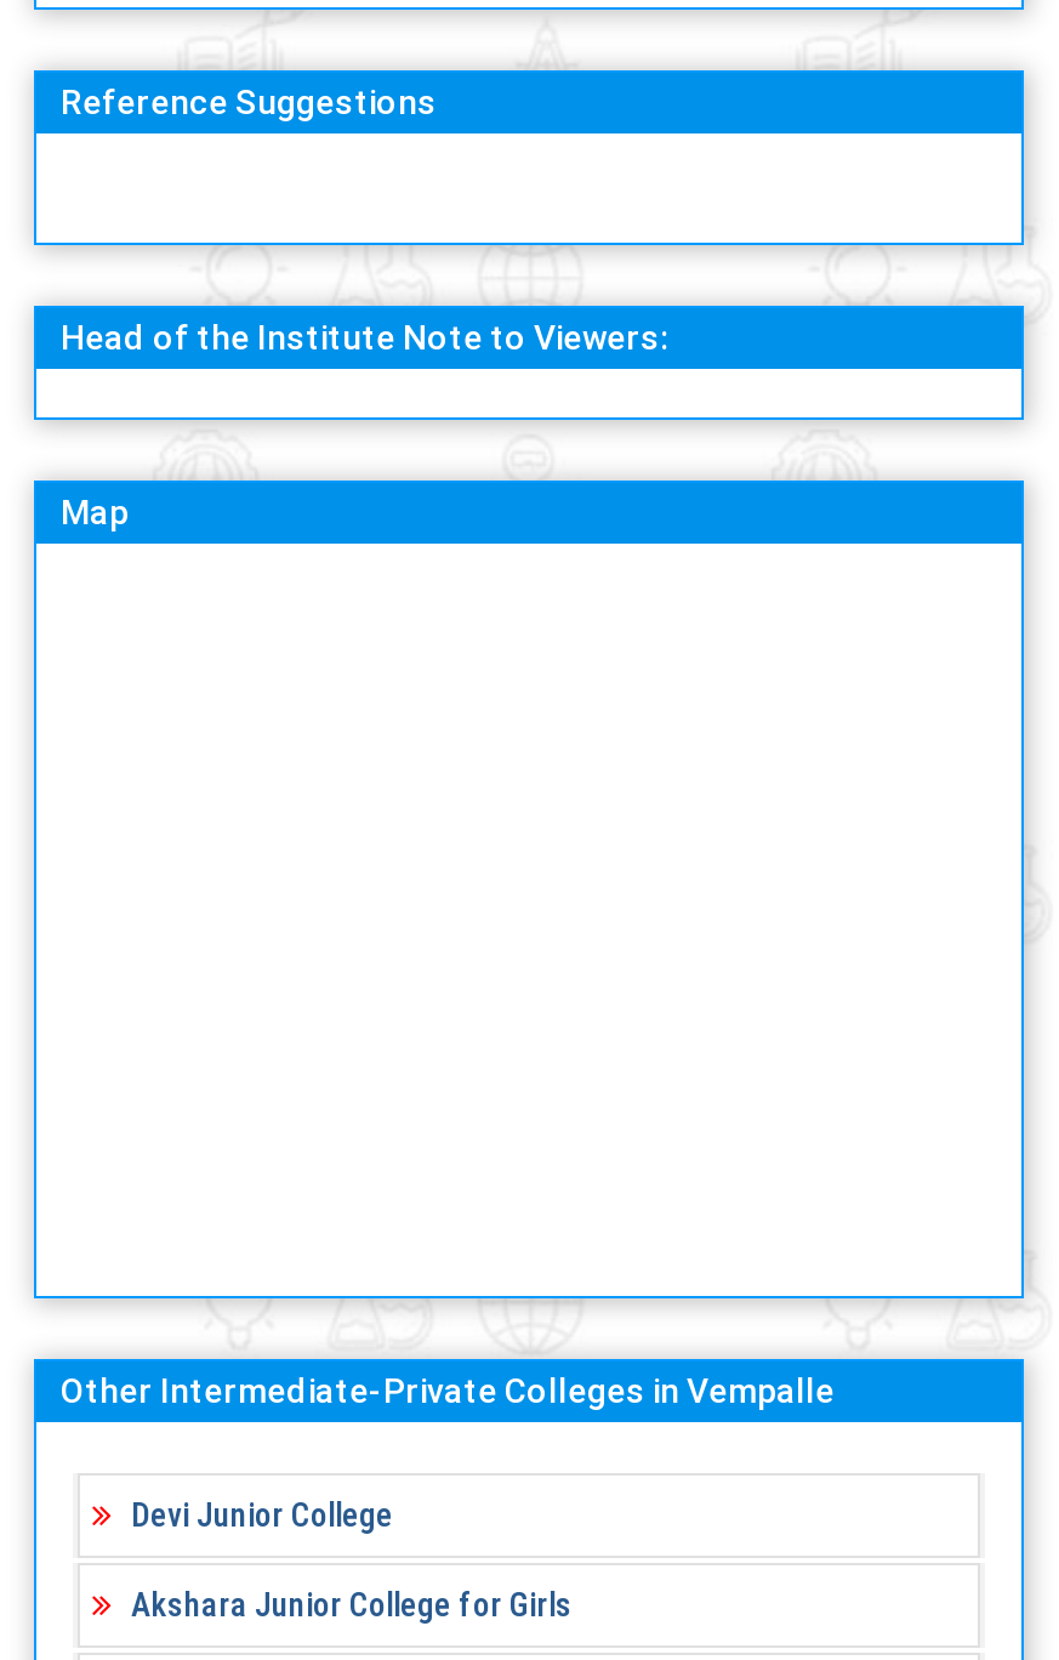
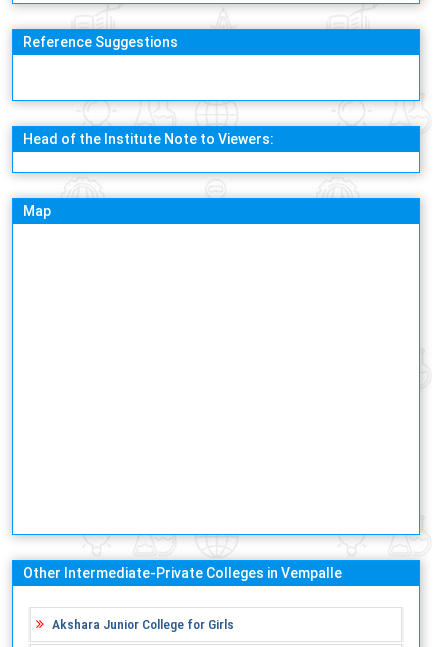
[131,1495,393,1534] Devi Junior College -> none

